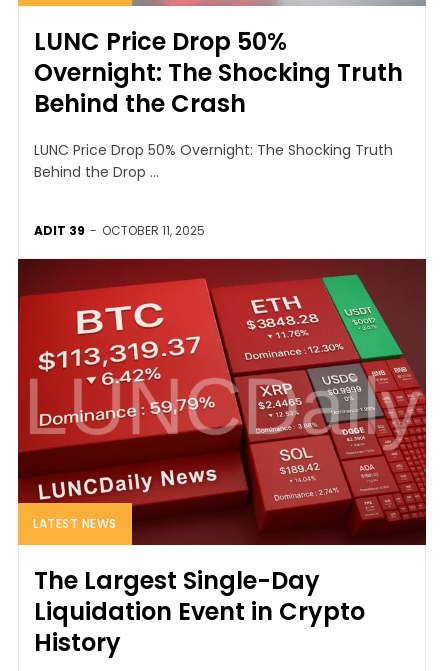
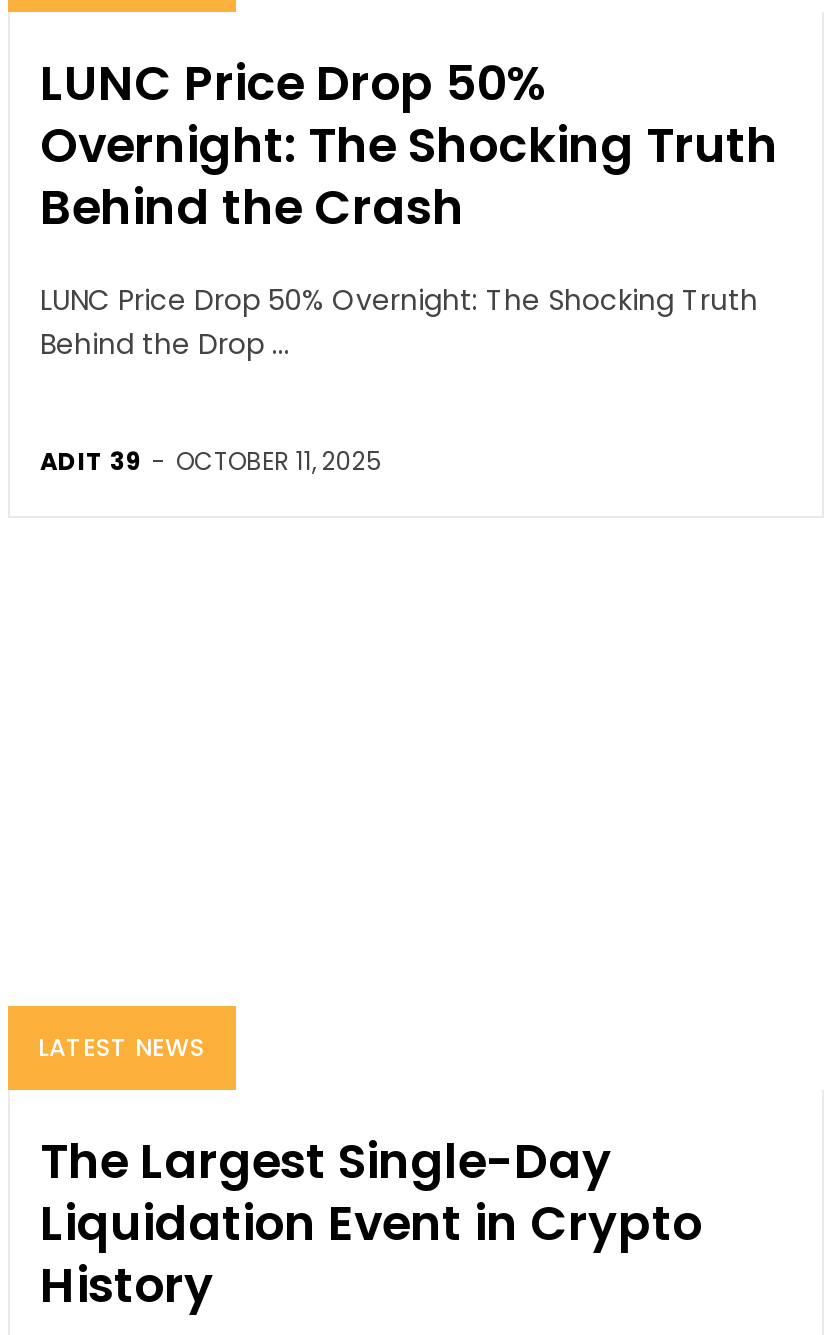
[17,258,427,546] [image] -> none

